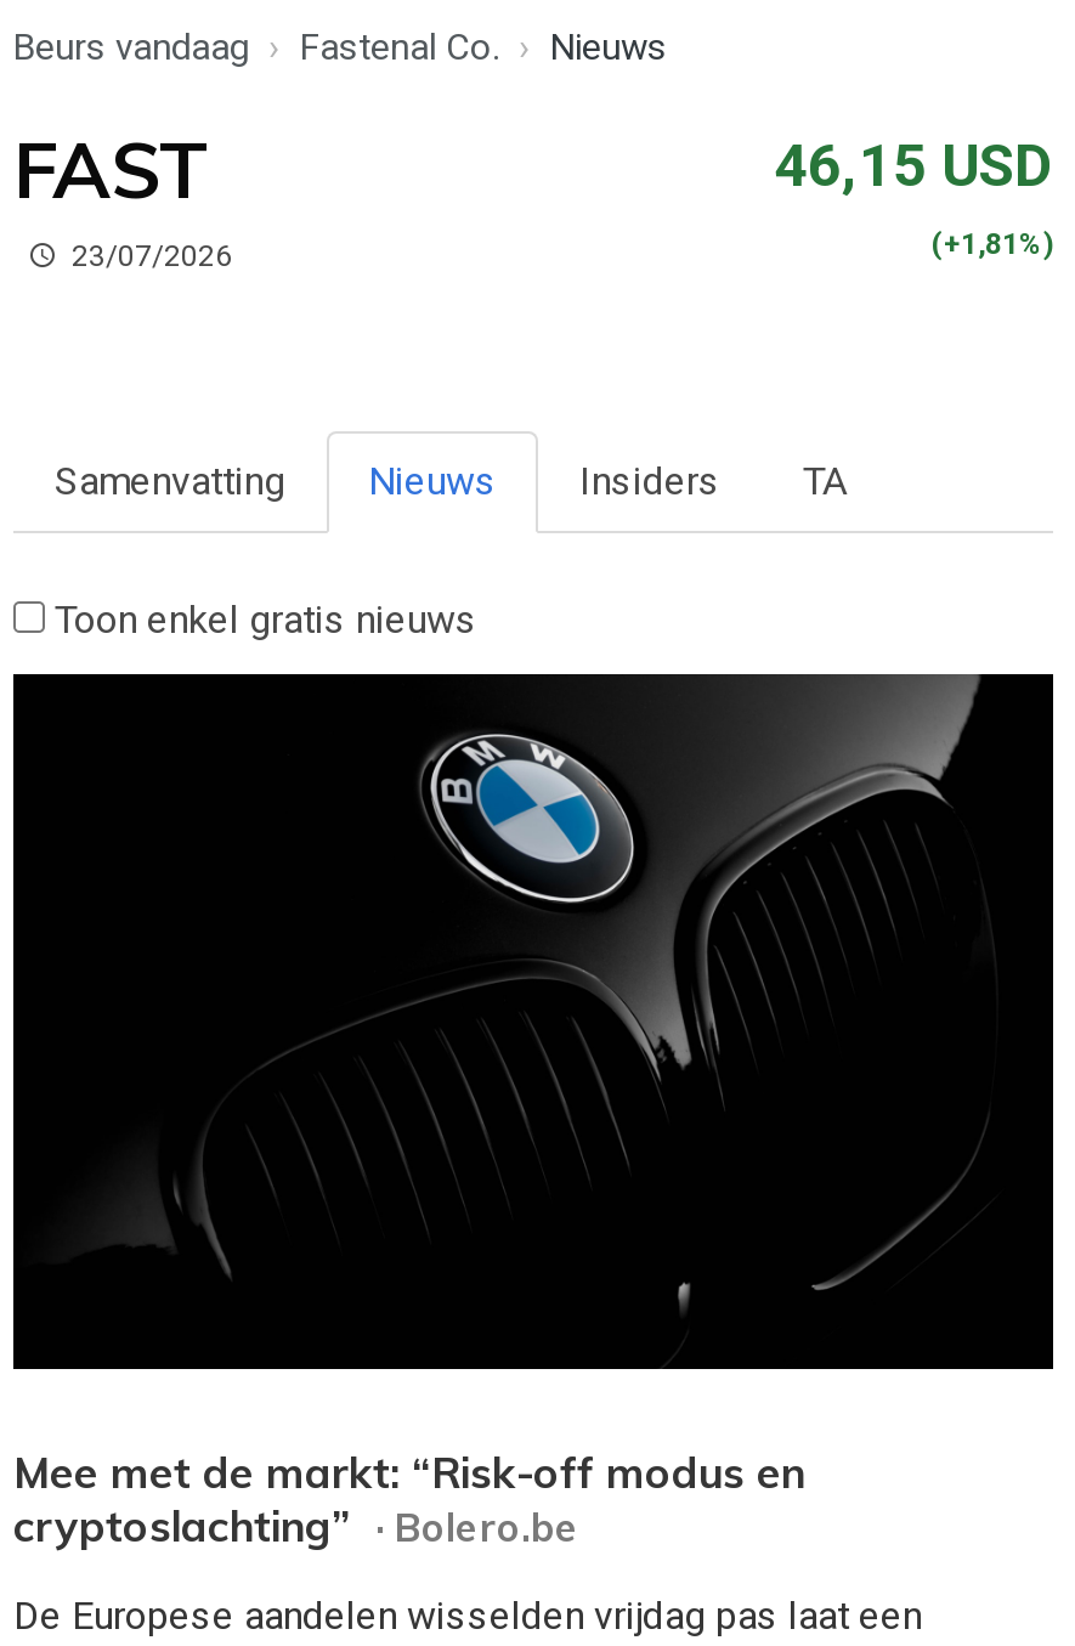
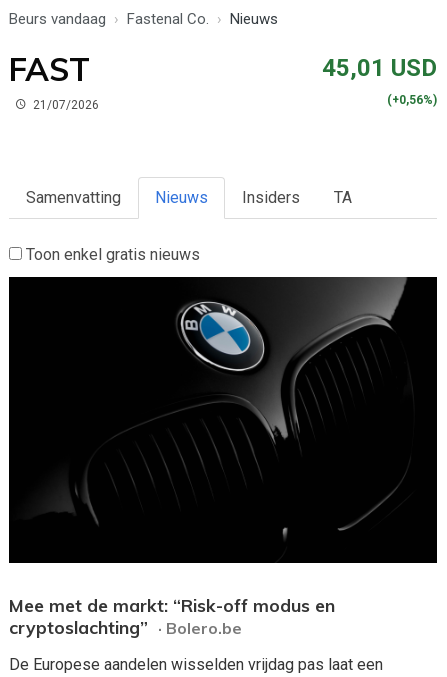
[774,133,1053,201] 46,15 USD -> [322,54,437,82] 45,01 USD
[72,240,232,274] 23/07/2026 -> [33,98,99,112] 21/07/2026
[932,228,1053,262] (+1,81%) -> [387,93,437,107] (+0,56%)

